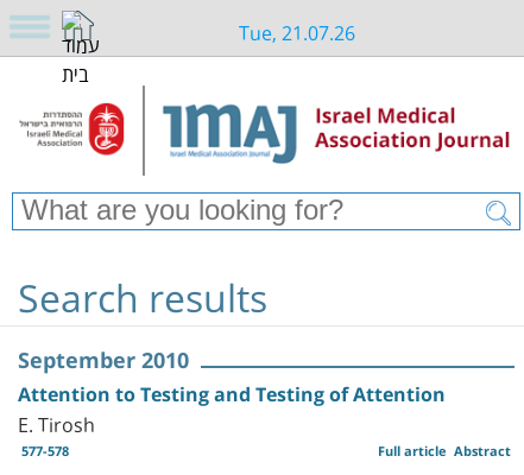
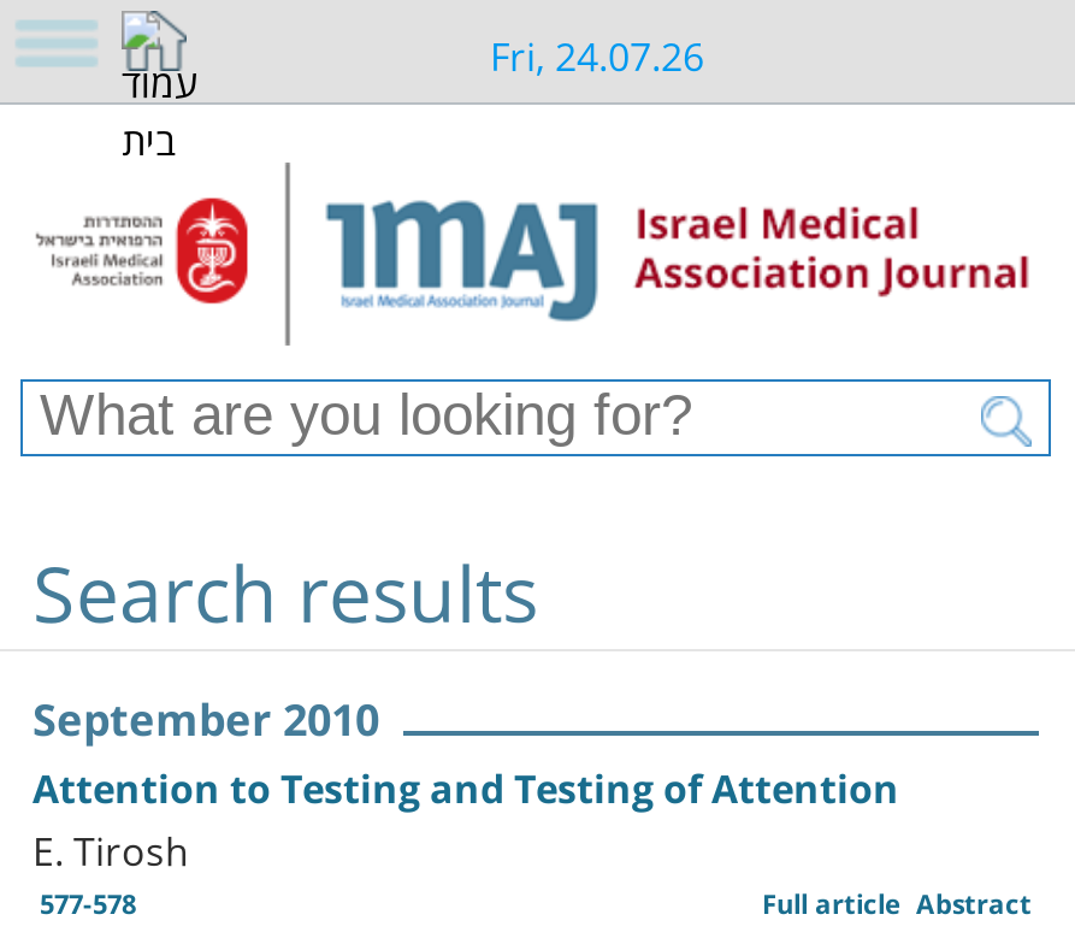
[238,11,355,50] Tue, 21.07.26 -> [490,11,704,90] Fri, 24.07.26

